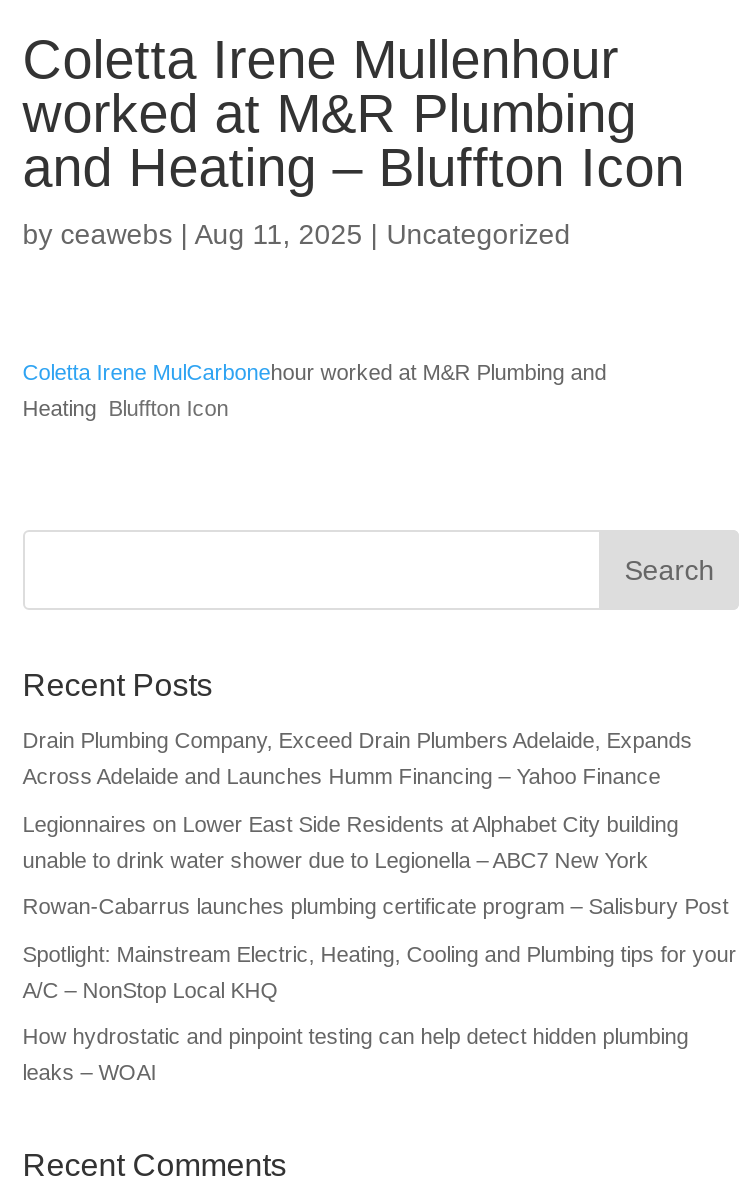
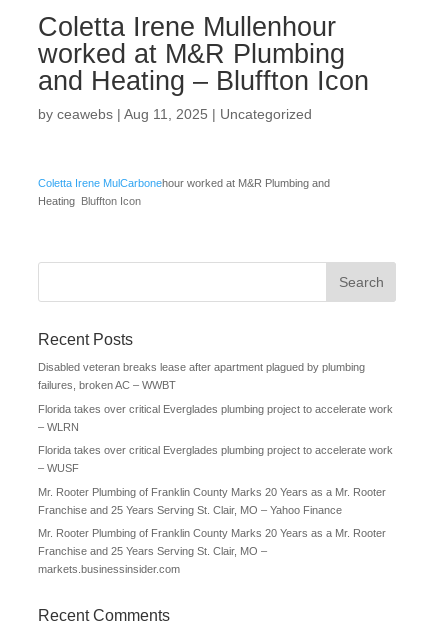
[23,728,737,1084] Drain Plumbing Company, Exceed Drain Plumbers Adelaide, Expands | Across Adelaide and Launches Humm Financing – Yahoo Finance | Legionnaires on Lower East Side Residents at Alphabet City building | unable to drink water shower due to Legionella – ABC7 New York | Rowan-Cabarrus launches plumbing certificate program – Salisbury Post | Spotlight: Mainstream Electric, Heating, Cooling and Plumbing tips for your | A/C – NonStop Local KHQ | How hydrostatic and pinpoint testing can help detect hidden plumbing | leaks – WOAI -> [38,361,393,575] Disabled veteran breaks lease after apartment plagued by plumbing | failures, broken AC – WWBT | Florida takes over critical Everglades plumbing project to accelerate work | – WLRN | Florida takes over critical Everglades plumbing project to accelerate work | – WUSF | Mr. Rooter Plumbing of Franklin County Marks 20 Years as a Mr. Rooter | Franchise and 25 Years Serving St. Clair, MO – Yahoo Finance | Mr. Rooter Plumbing of Franklin County Marks 20 Years as a Mr. Rooter | Franchise and 25 Years Serving St. Clair, MO – | markets.businessinsider.com

